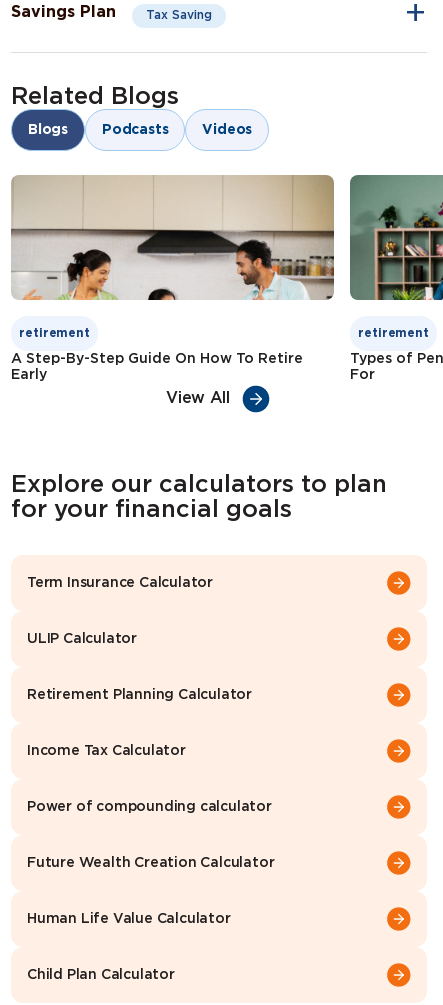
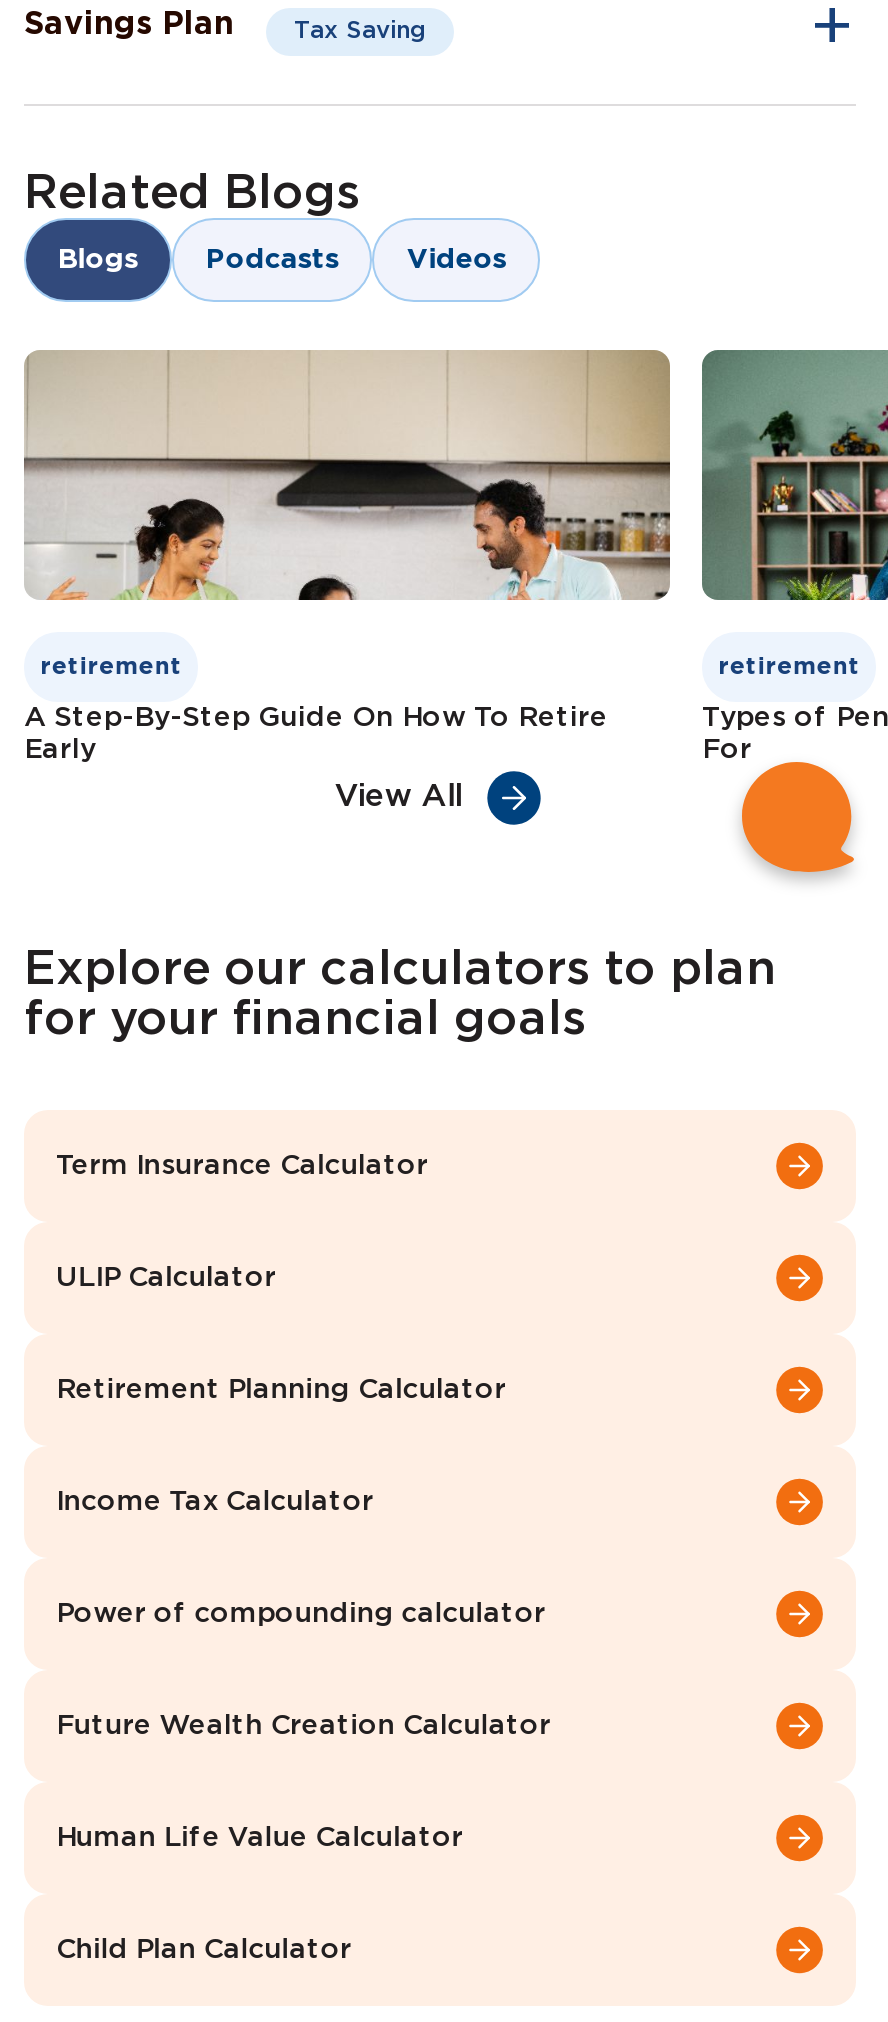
none -> [738,760,856,880] [image]

